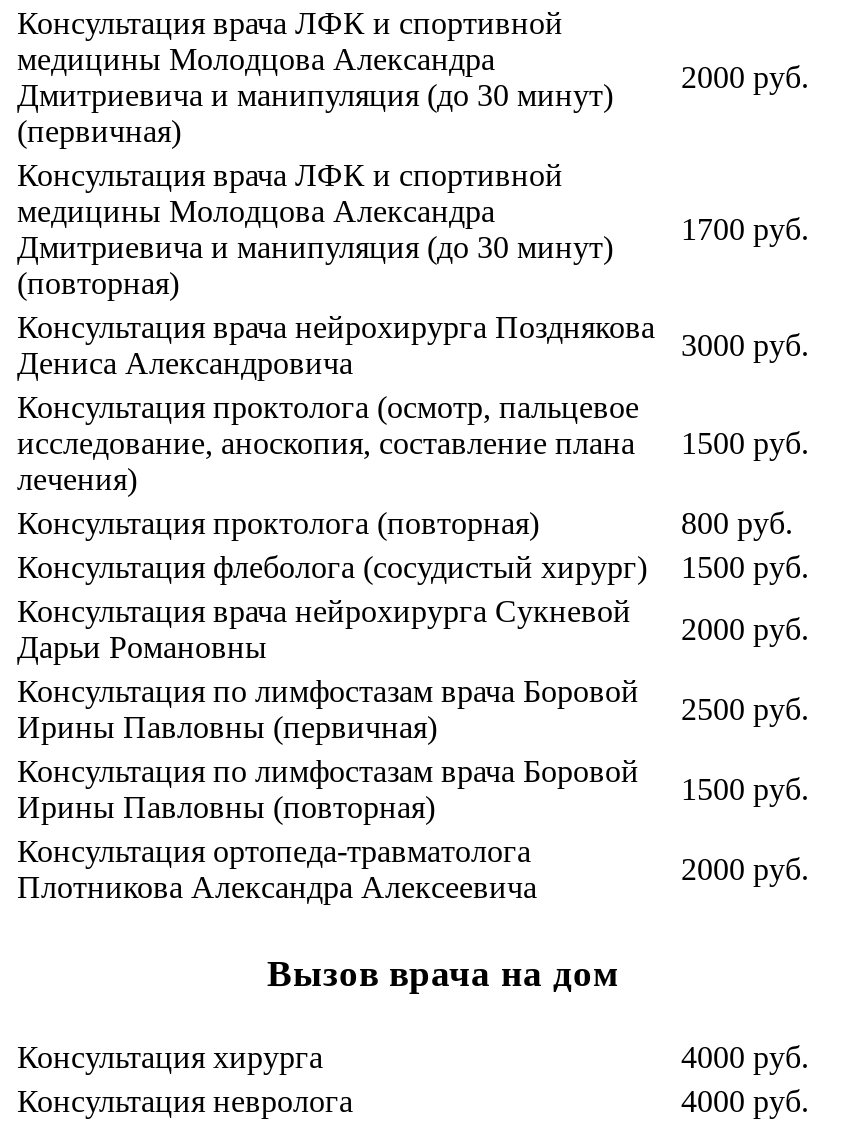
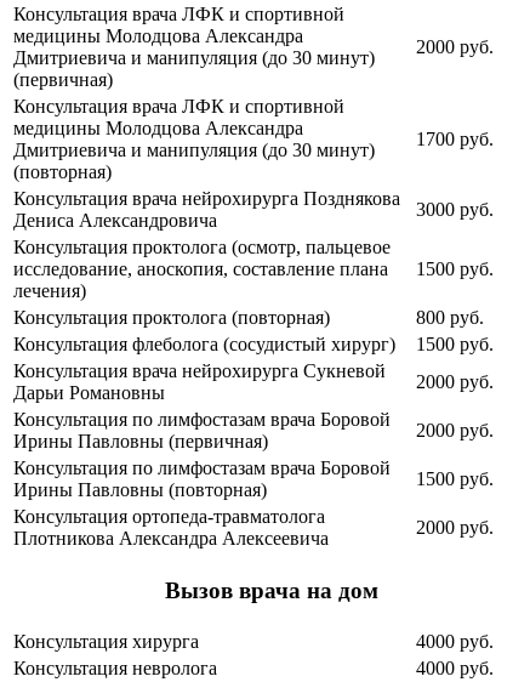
[681,692,809,726] 2500 руб. -> [416,420,494,440] 2000 руб.

